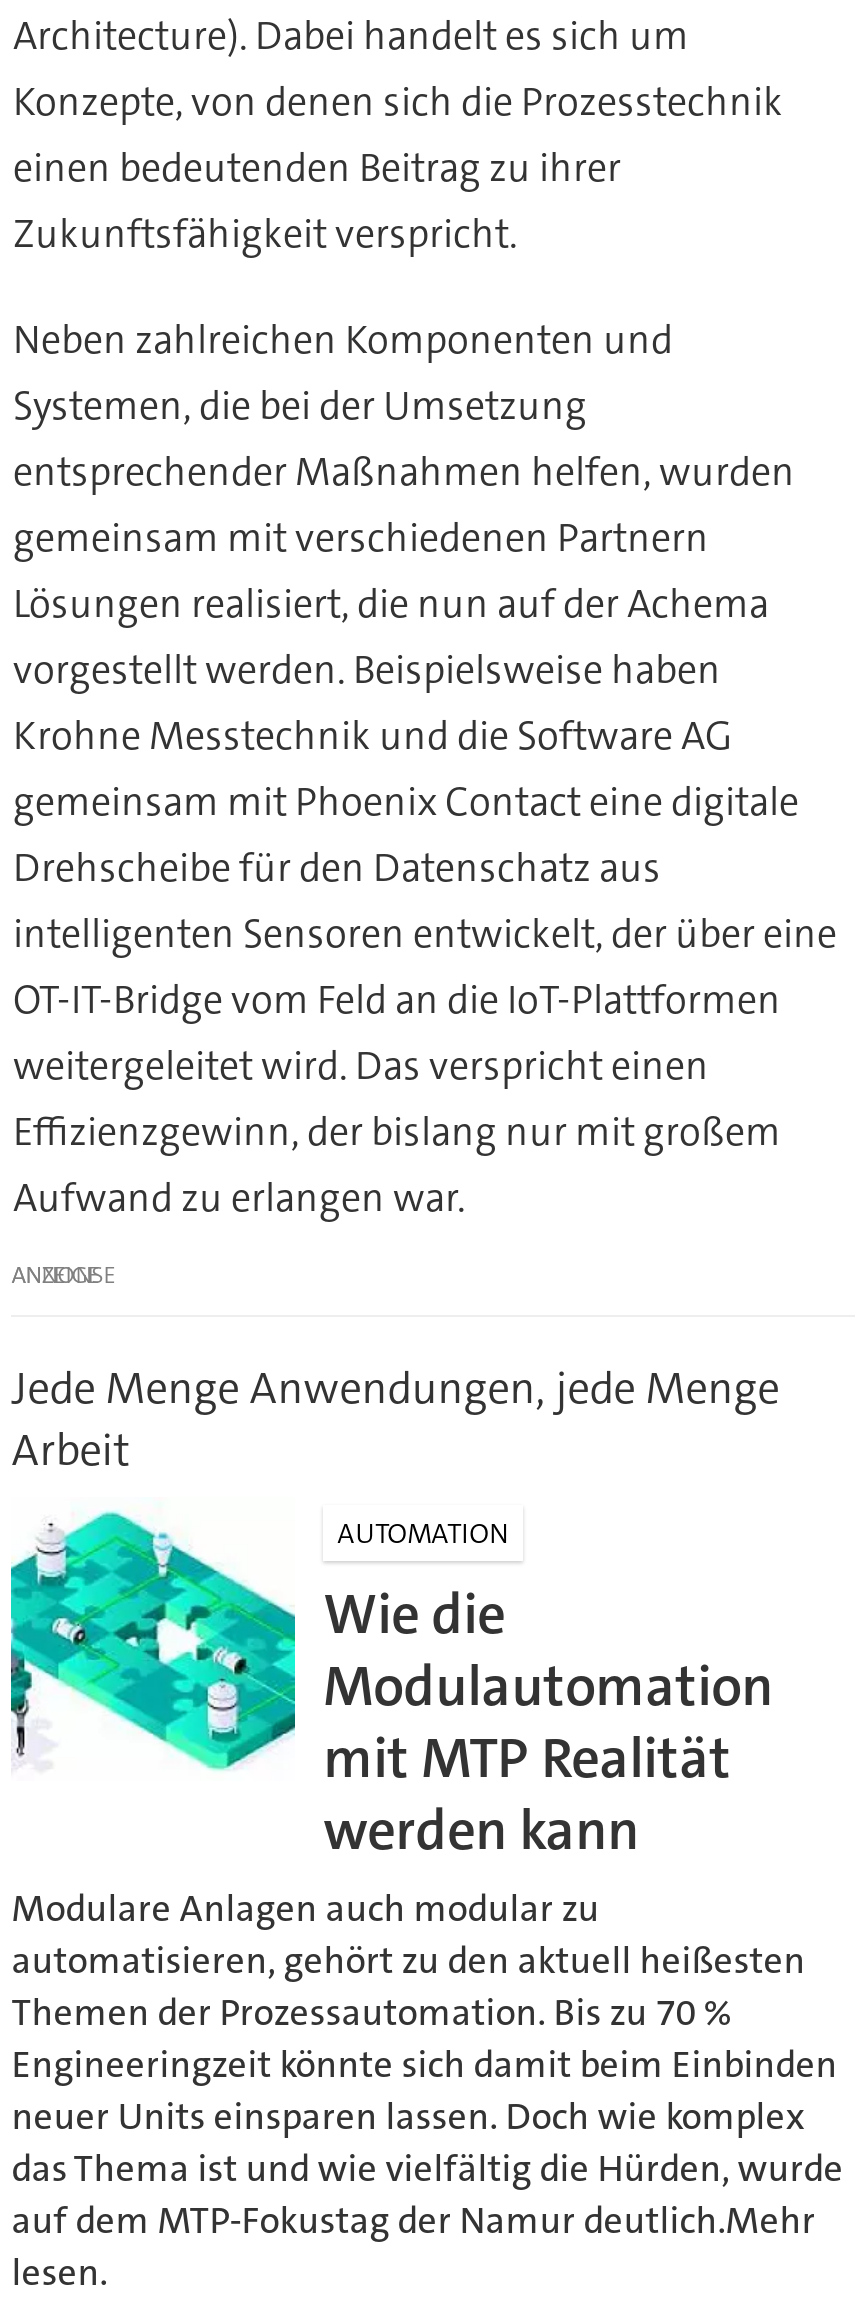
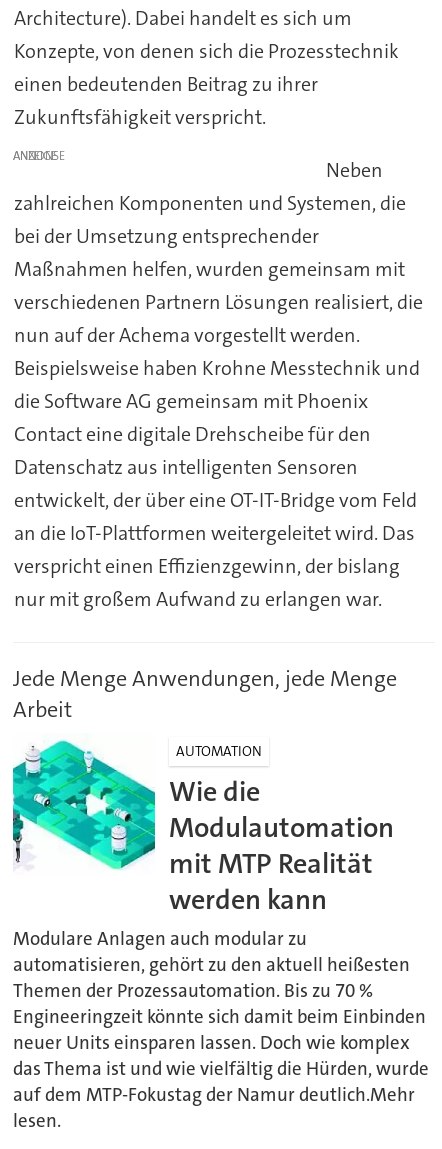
[13,313,837,1223] Neben zahlreichen Komponenten und | Systemen, die bei der Umsetzung | entsprechender Maßnahmen helfen, wurden | gemeinsam mit verschiedenen Partnern | Lösungen realisiert, die nun auf der Achema | vorgestellt werden. Beispielsweise haben | Krohne Messtechnik und die Software AG | gemeinsam mit Phoenix Contact eine digitale | Drehscheibe für den Datenschatz aus | intelligenten Sensoren entwickelt, der über eine | OT-IT-Bridge vom Feld an die IoT-Plattformen | weitergeleitet wird. Das verspricht einen | Effizienzgewinn, der bislang nur mit großem | Aufwand zu erlangen war. -> none
moved [11,1259,99,1291] -> [13,148,57,164]: ANZEIGE
none -> [14,157,423,612] Neben | zahlreichen Komponenten und Systemen, die | bei der Umsetzung entsprechender | Maßnahmen helfen, wurden gemeinsam mit | verschiedenen Partnern Lösungen realisiert, die | nun auf der Achema vorgestellt werden. | Beispielsweise haben Krohne Messtechnik und | die Software AG gemeinsam mit Phoenix | Contact eine digitale Drehscheibe für den | Datenschatz aus intelligenten Sensoren | entwickelt, der über eine OT-IT-Bridge vom Feld | an die IoT-Plattformen weitergeleitet wird. Das | verspricht einen Effizienzgewinn, der bislang | nur mit großem Aufwand zu erlangen war.

